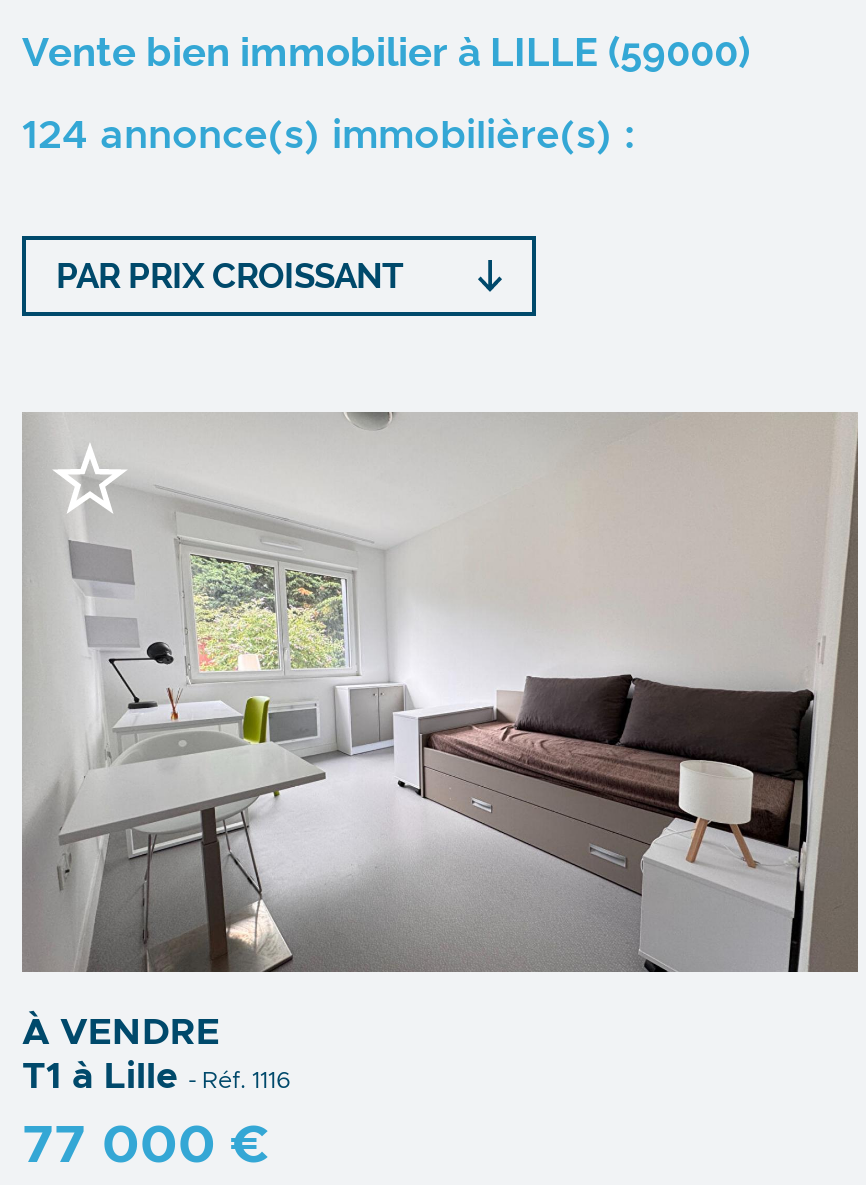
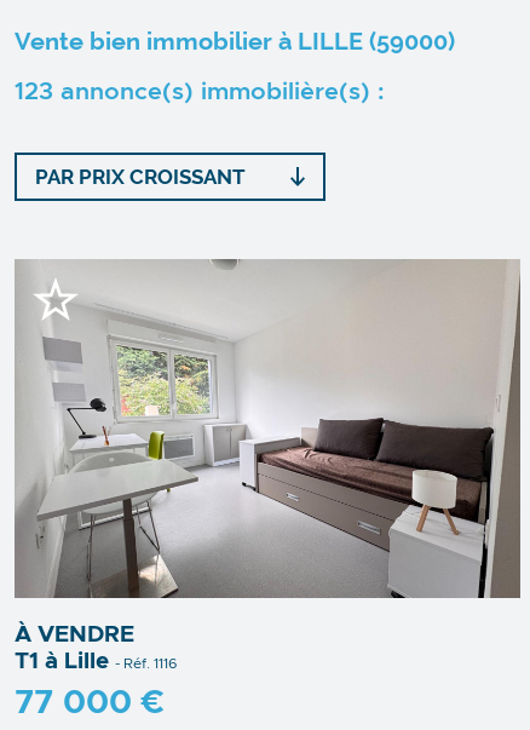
[22,116,636,156] 124 annonce(s) immobilière(s) : -> [15,80,385,104] 123 annonce(s) immobilière(s) :

